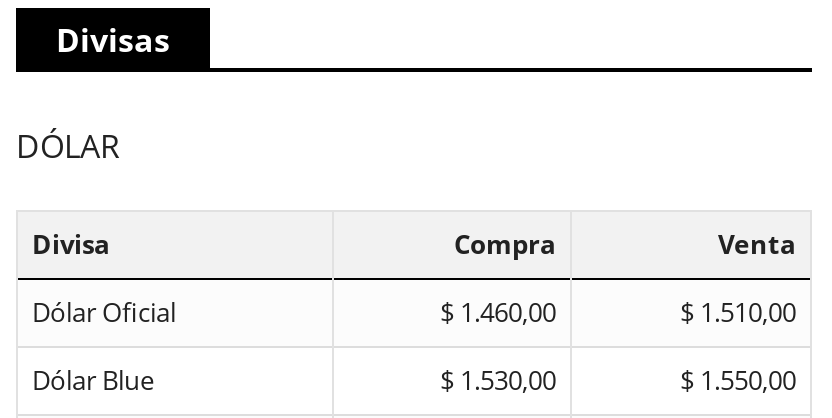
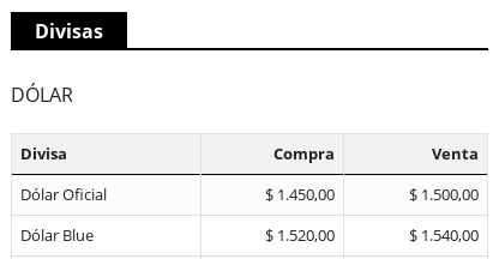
[440,294,556,330] $ 1.460,00 -> [265,183,335,205] $ 1.450,00
[680,294,796,330] $ 1.510,00 -> [409,183,479,205] $ 1.500,00
[440,362,556,398] $ 1.530,00 -> [265,224,335,245] $ 1.520,00
[680,362,796,398] $ 1.550,00 -> [409,224,479,245] $ 1.540,00

